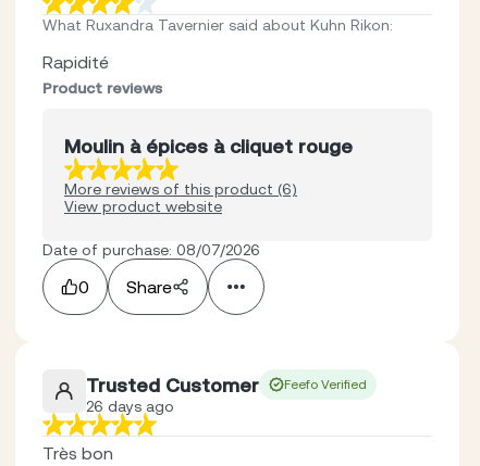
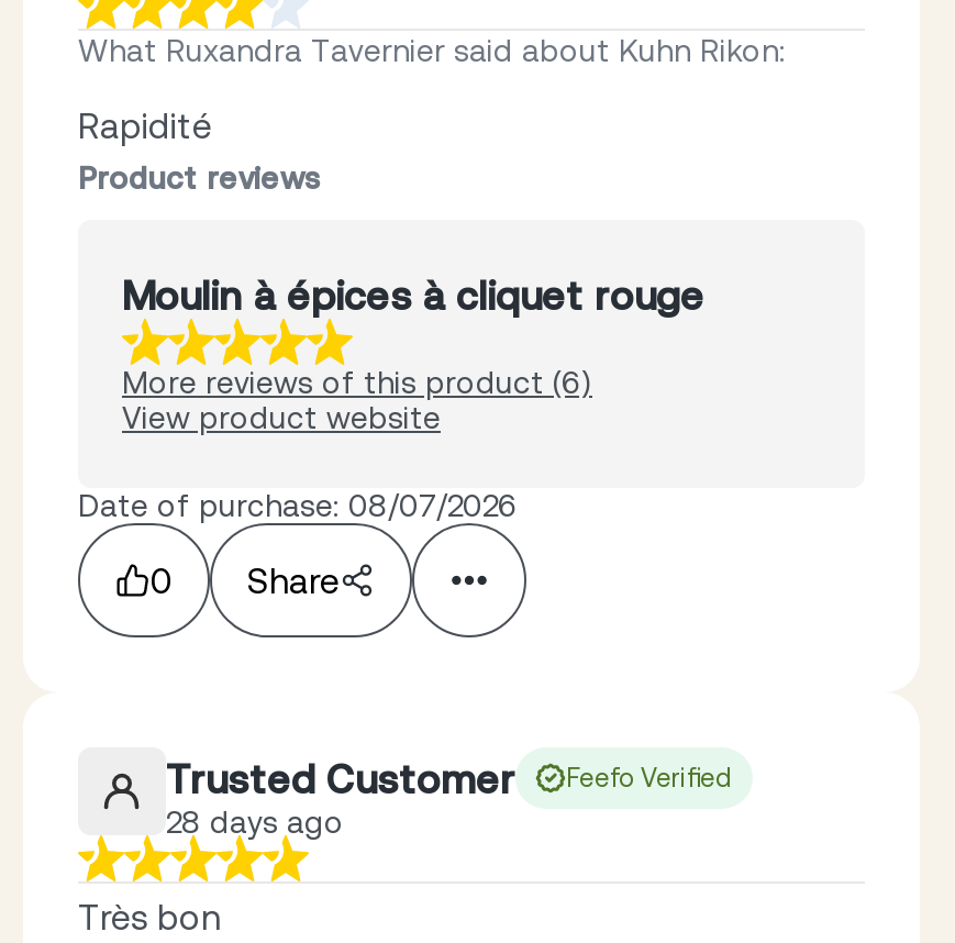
[86,398,174,415] 26 days ago -> [166,805,344,840] 28 days ago

